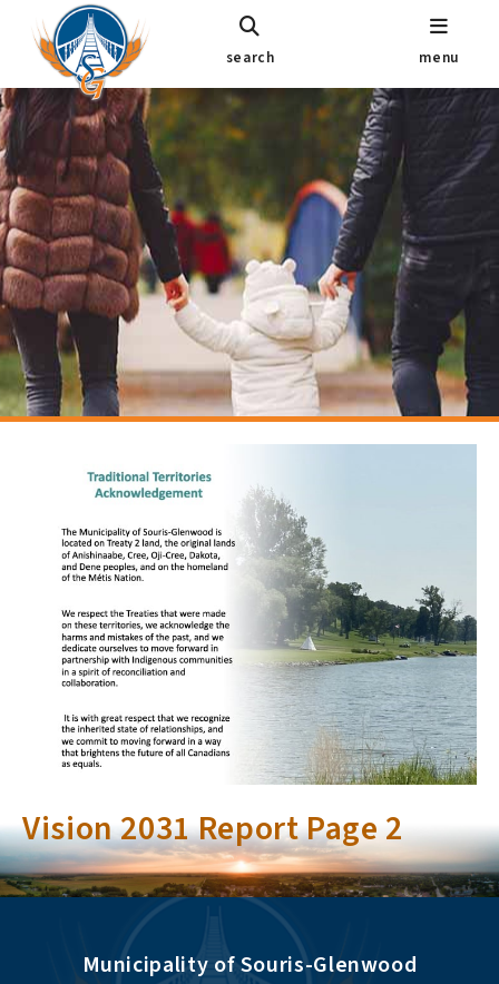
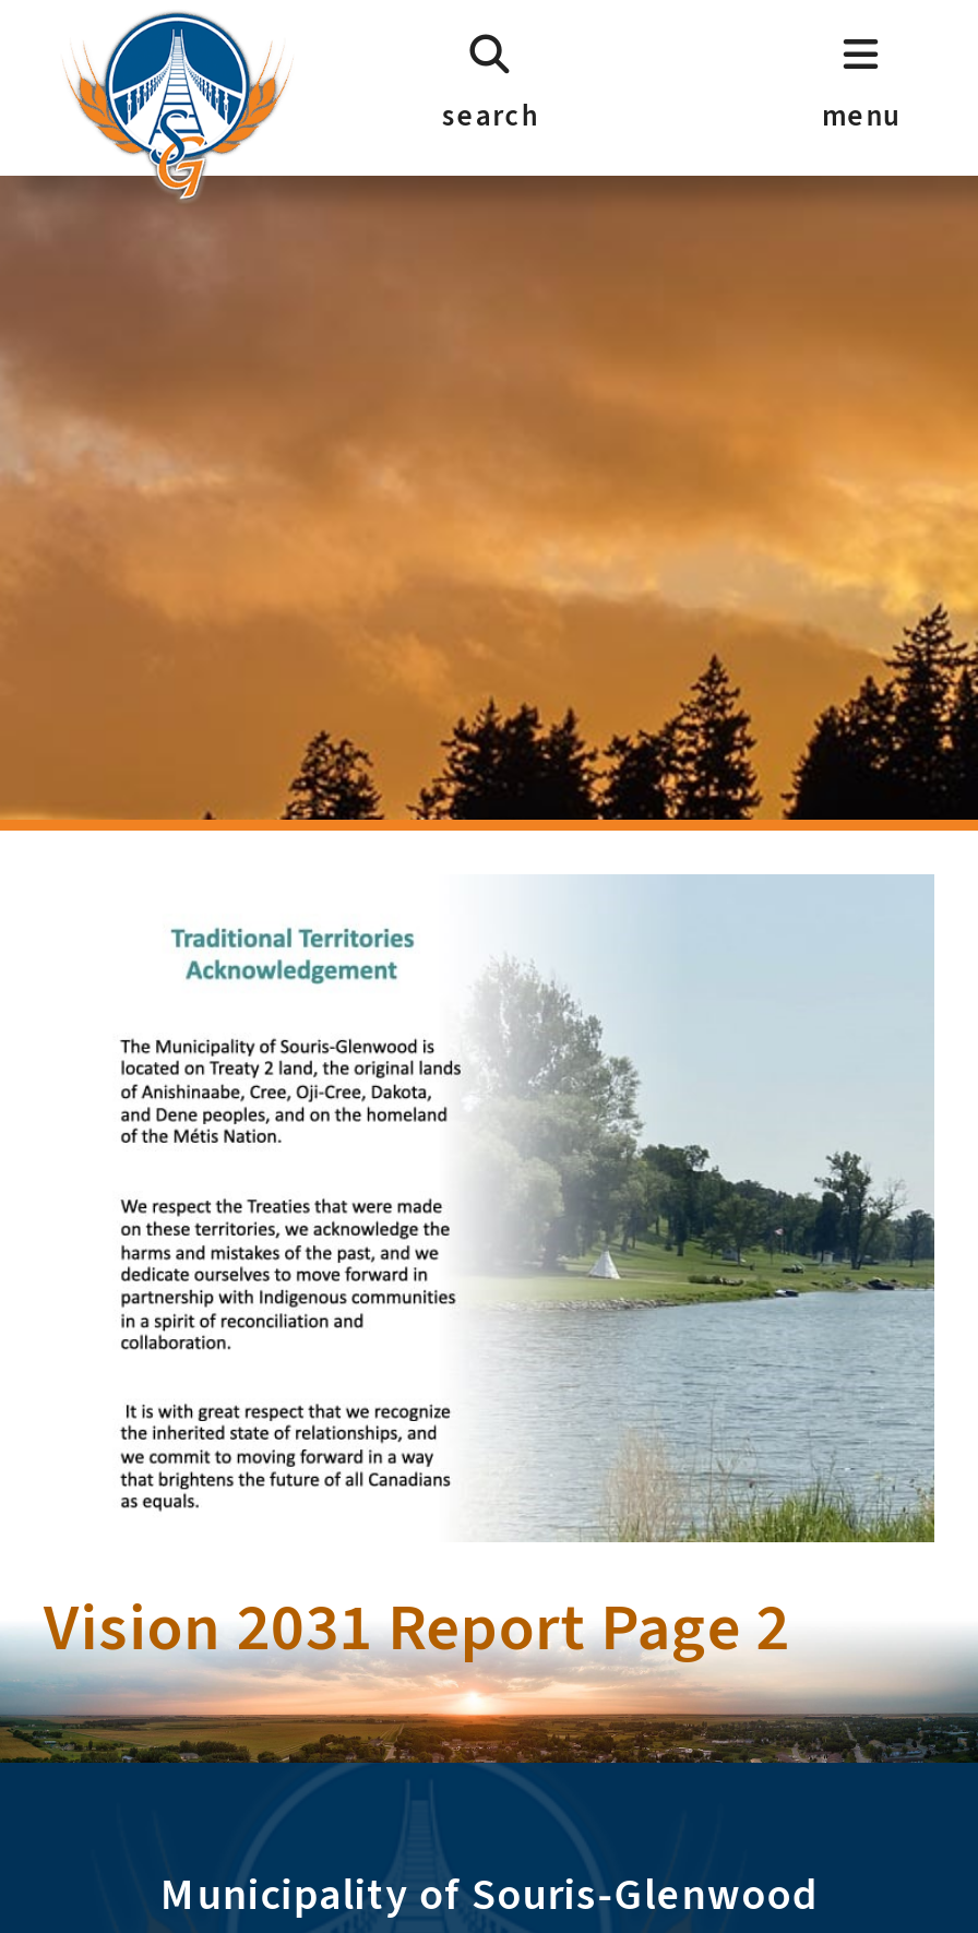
[3,88,496,417] [image] -> [7,176,971,822] [image]

